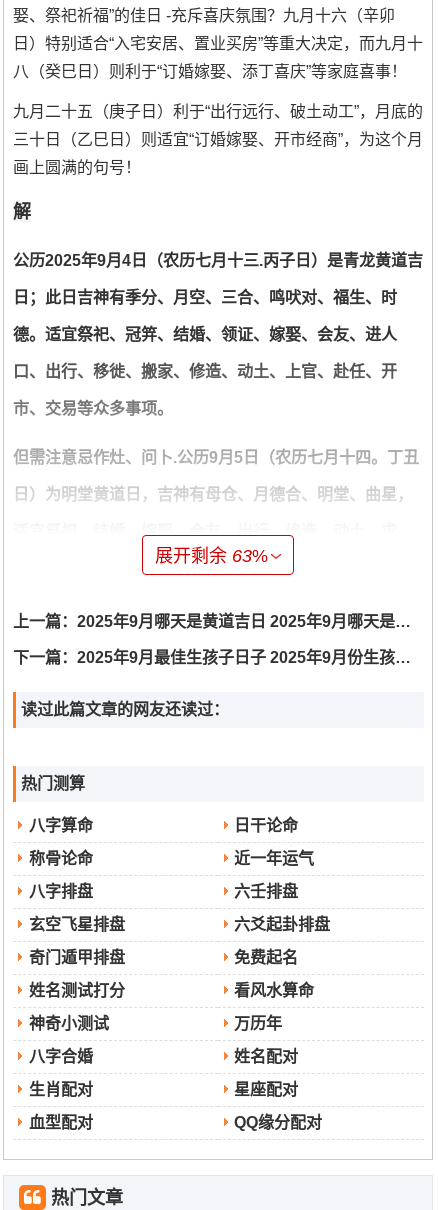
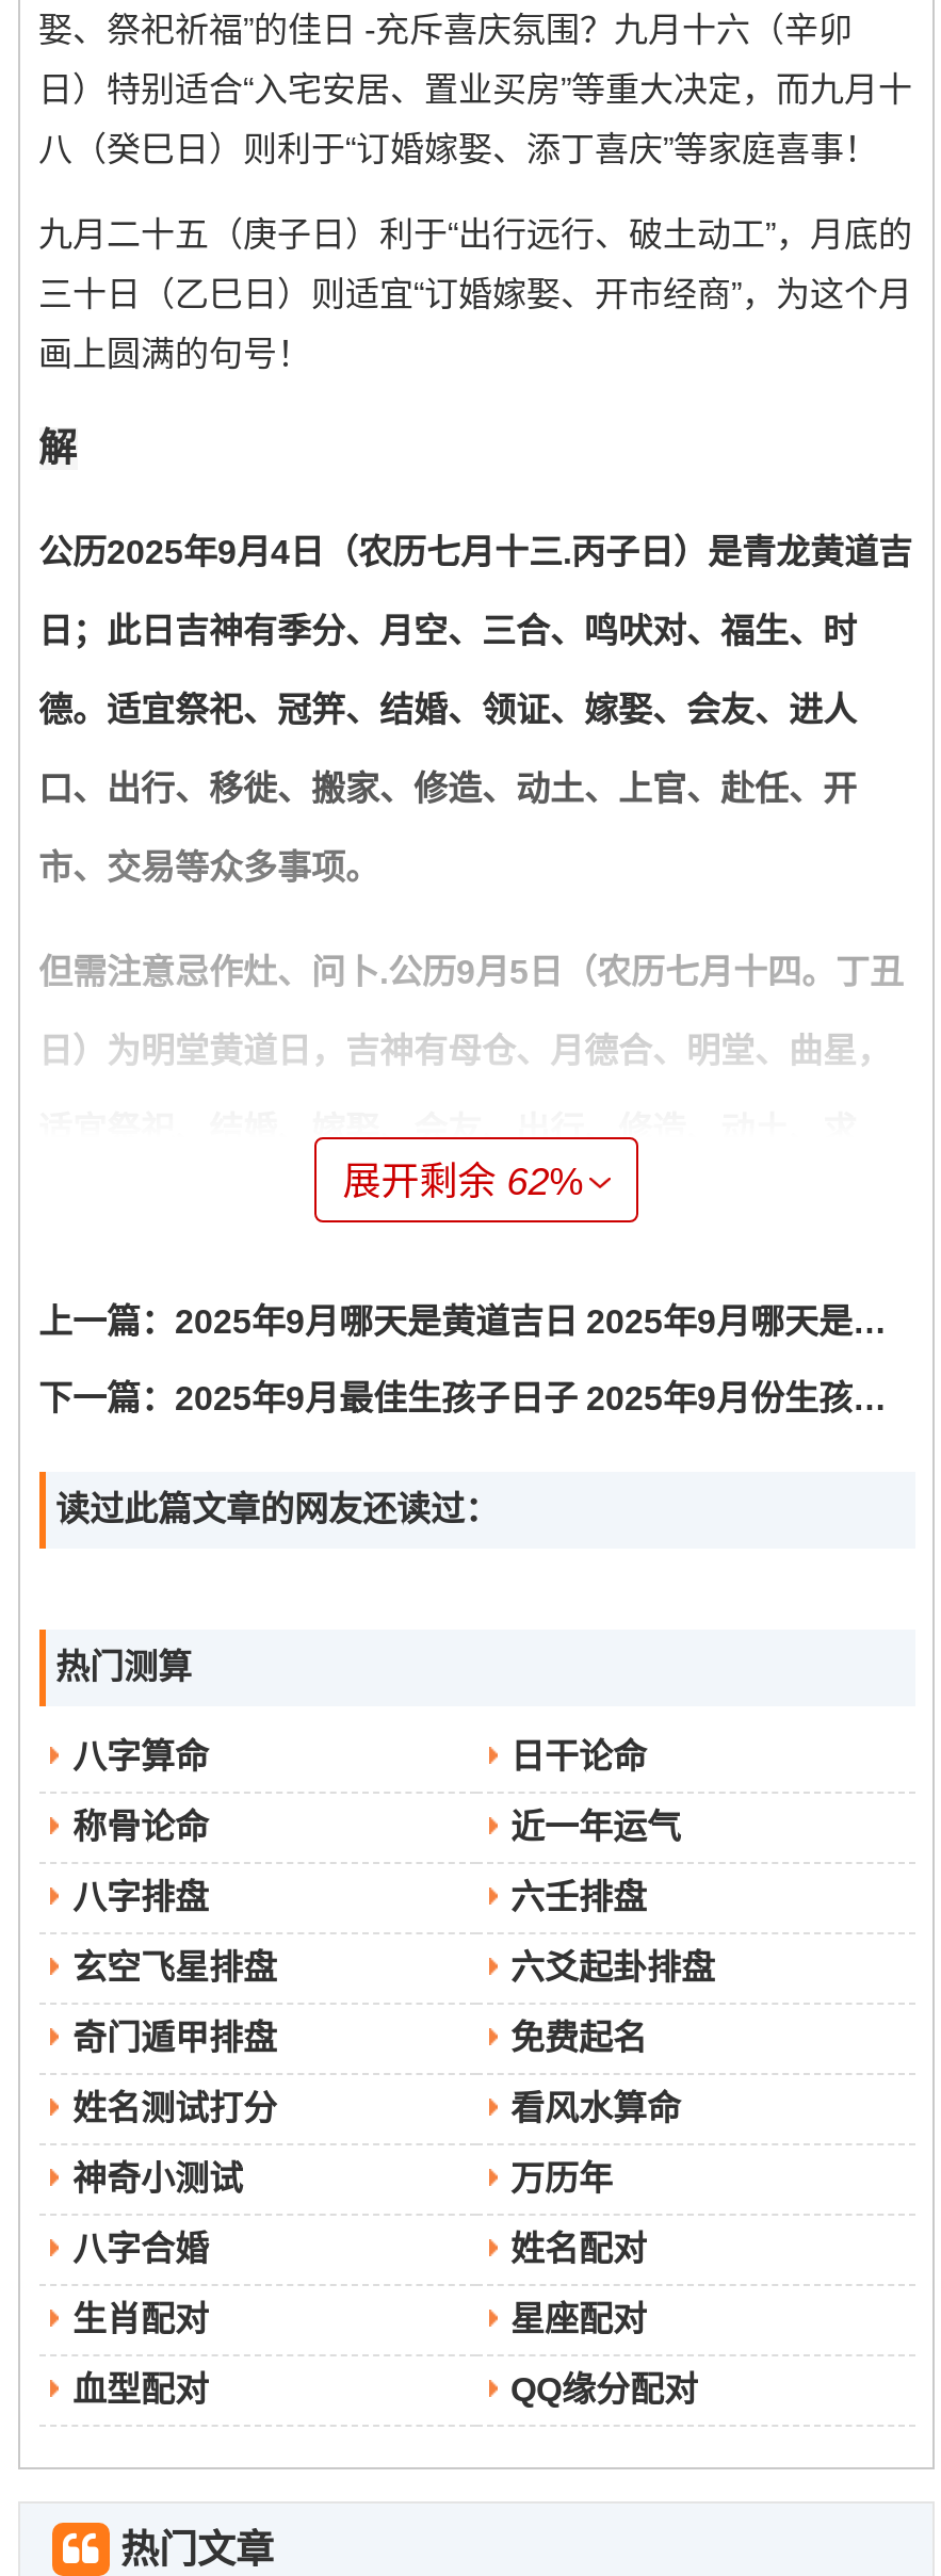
[155,545,268,565] 展开剩余63% -> [343,1160,583,1202] 展开剩余62%

